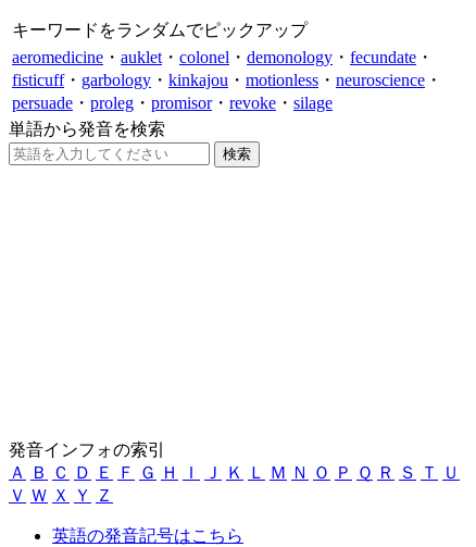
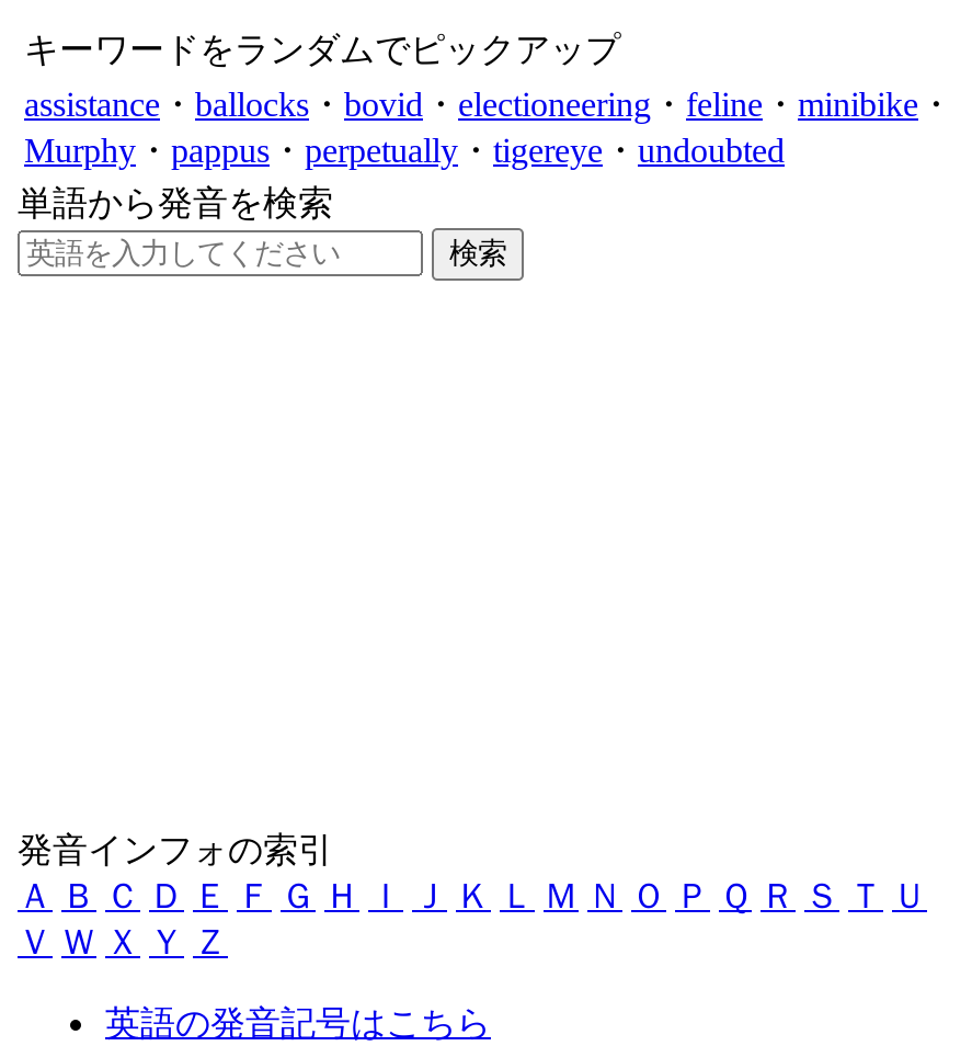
[12,48,442,112] aeromedicine・auklet・colonel・demonology・fecundate・ | fisticuff・garbology・kinkajou・motionless・neuroscience・ | persuade・proleg・promisor・revoke・silage -> [24,85,953,169] assistance・ballocks・bovid・electioneering・feline・minibike・ | Murphy・pappus・perpetually・tigereye・undoubted

